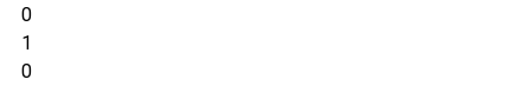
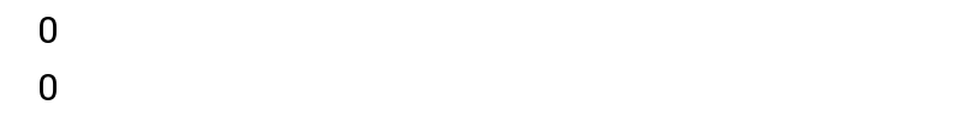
[21,32,32,54] 1 -> none

